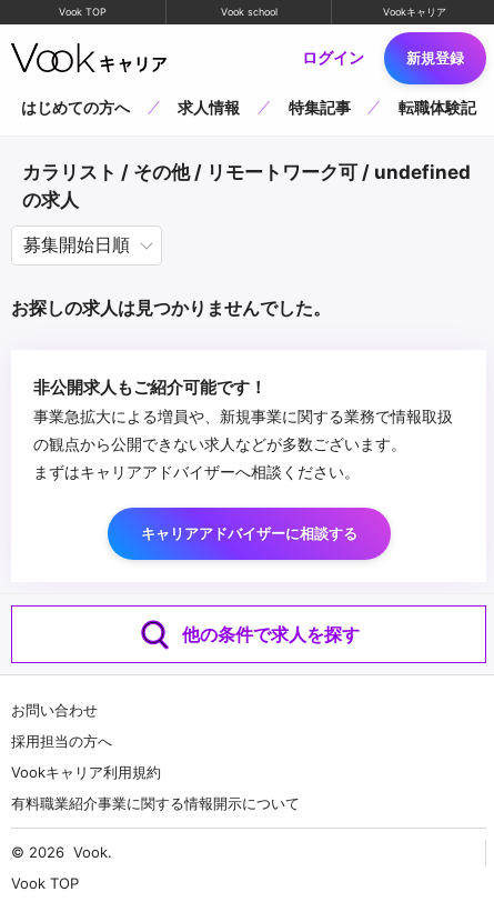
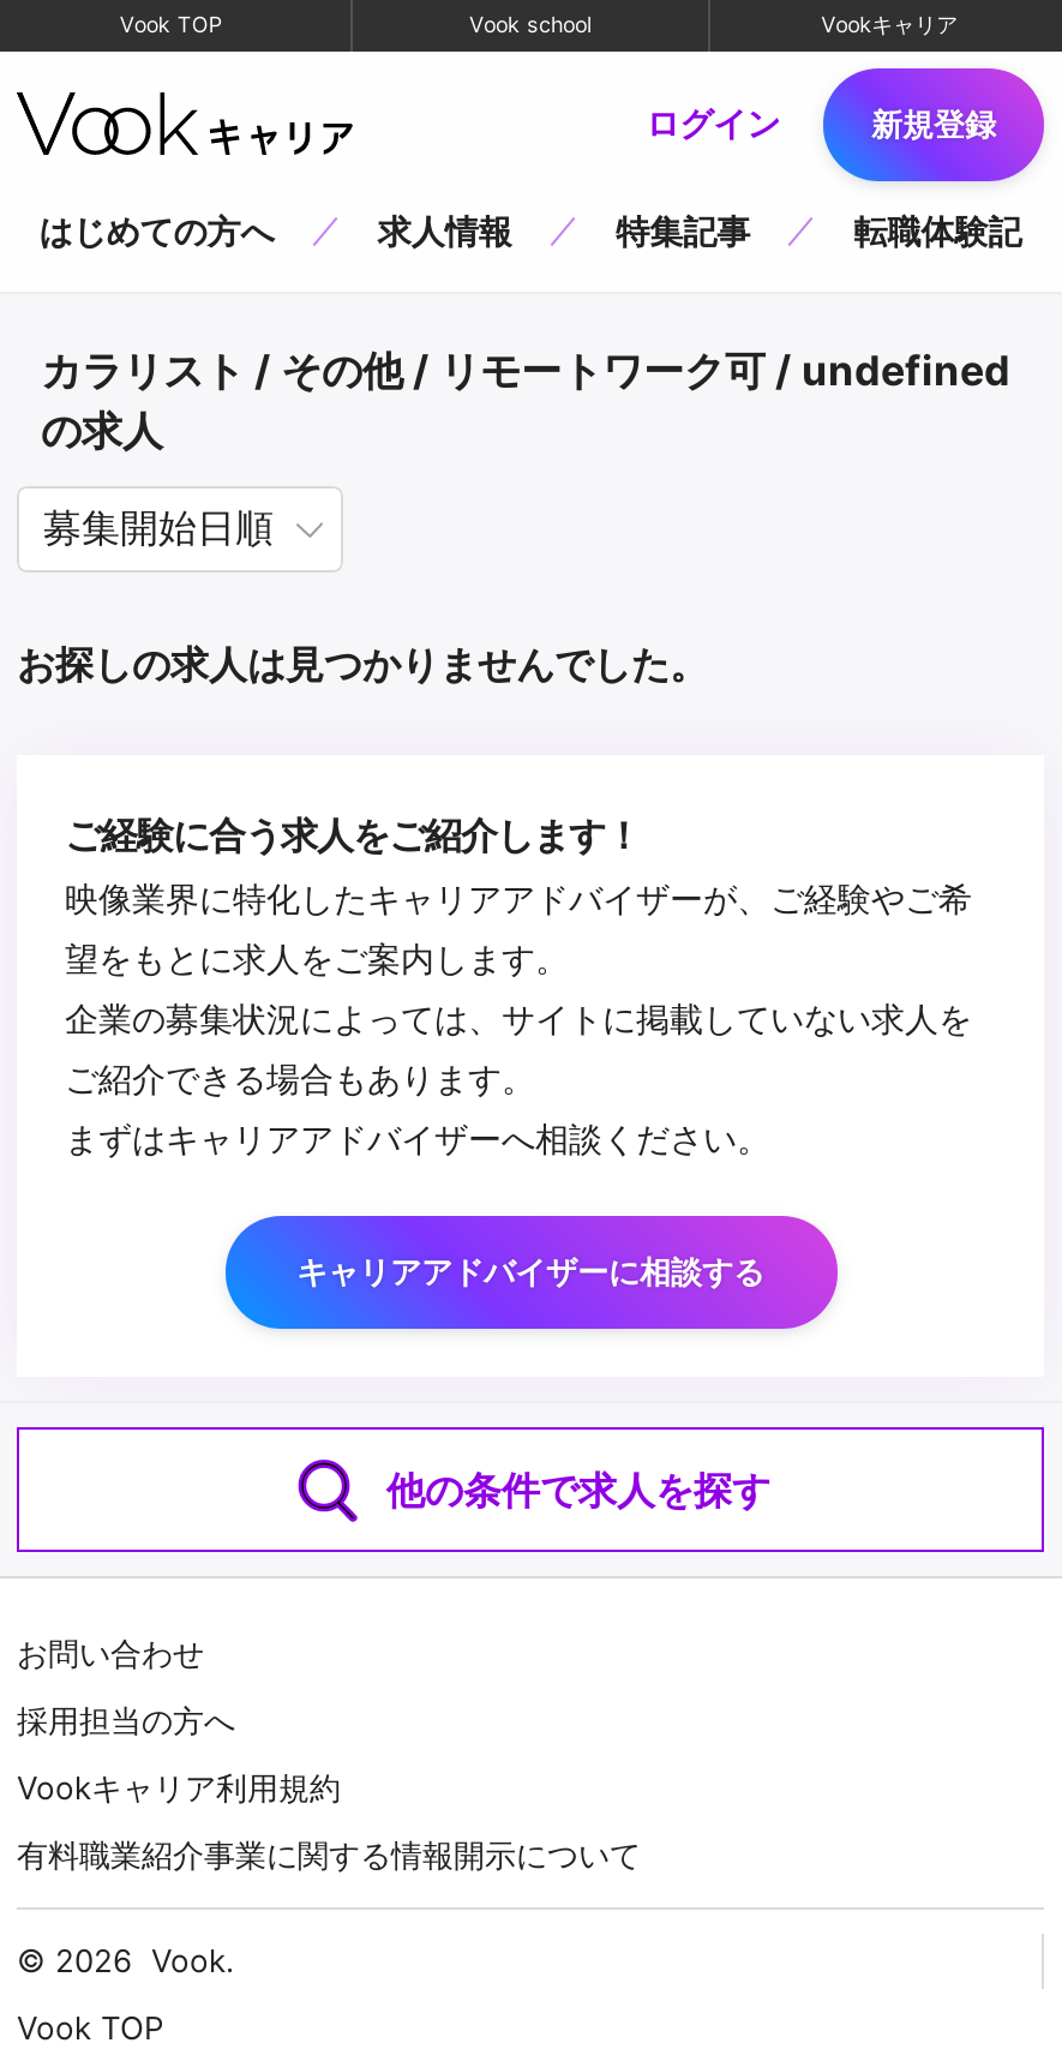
[33,377,453,453] 非公開求人もご紹介可能です！ | 事業急拡大による増員や、新規事業に関する業務で情報取扱 | の観点から公開できない求人などが多数ございます。 -> [65,813,972,1098] ご経験に合う求人をご紹介します！ | 映像業界に特化したキャリアアドバイザーが、ご経験やご希 | 望をもとに求人をご案内します。 | 企業の募集状況によっては、サイトに掲載していない求人を | ご紹介できる場合もあります。

